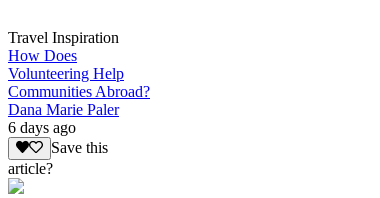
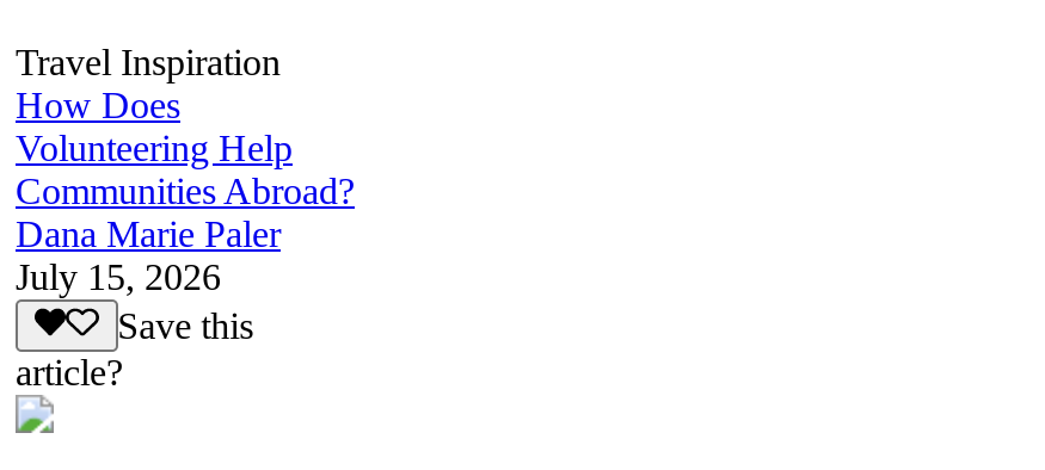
[8,119,76,136] 6 days ago -> [16,256,221,296] July 15, 2026

